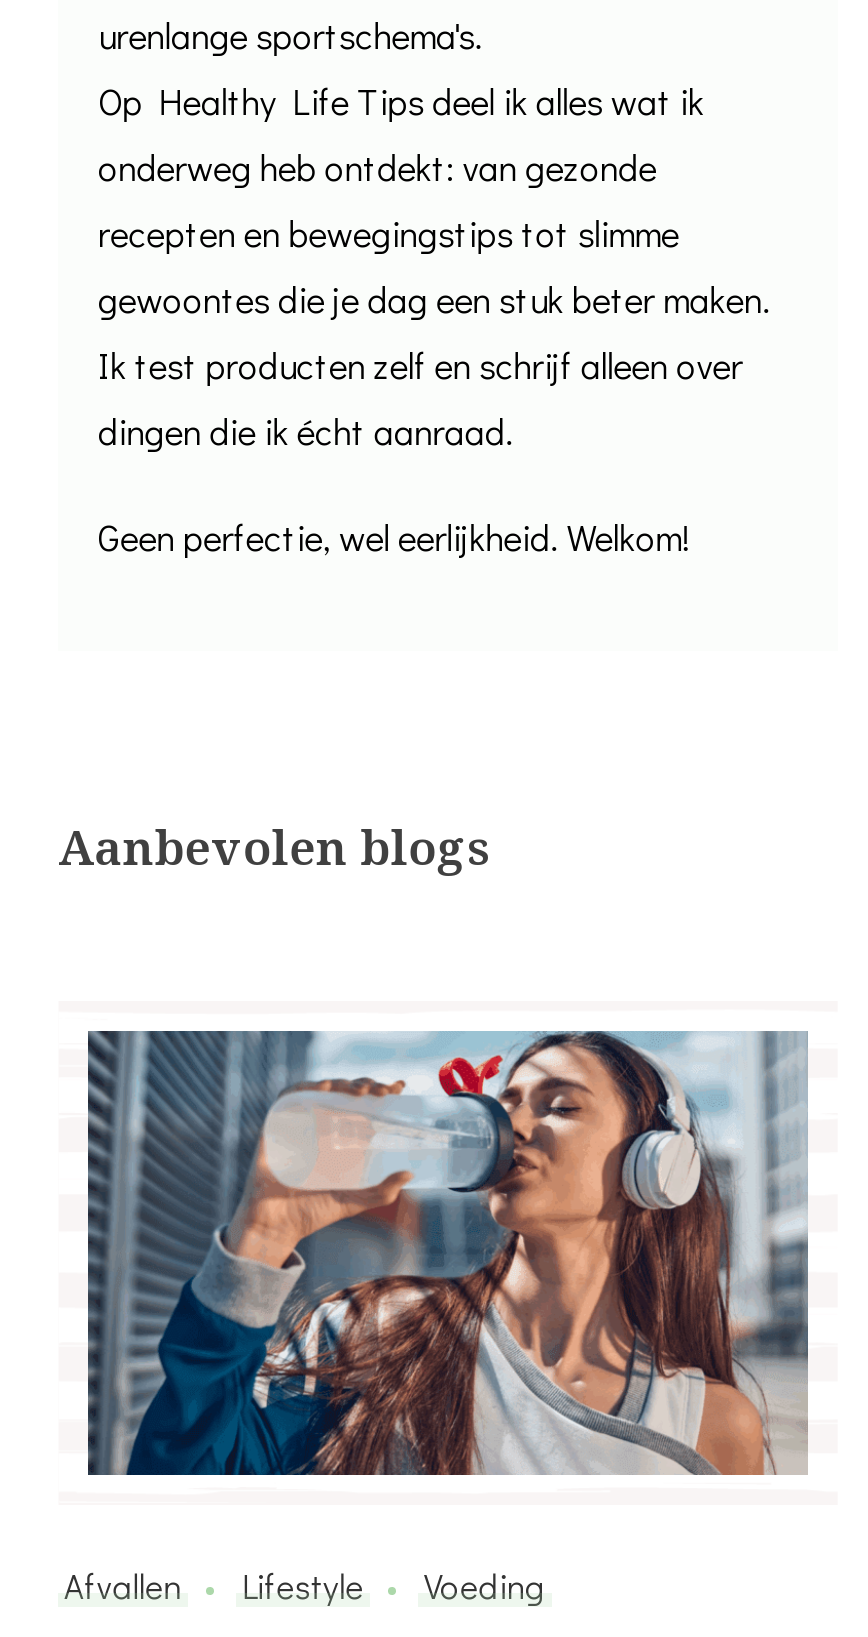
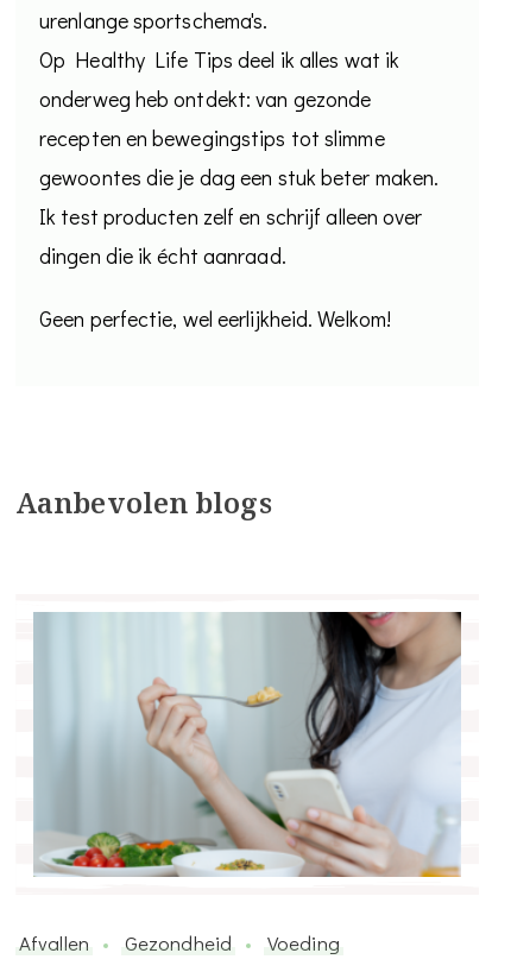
[86,1030,810,1478] [image] -> [33,611,461,878] [image]
[242,1564,364,1608] Lifestyle -> [125,929,232,955] Gezondheid

